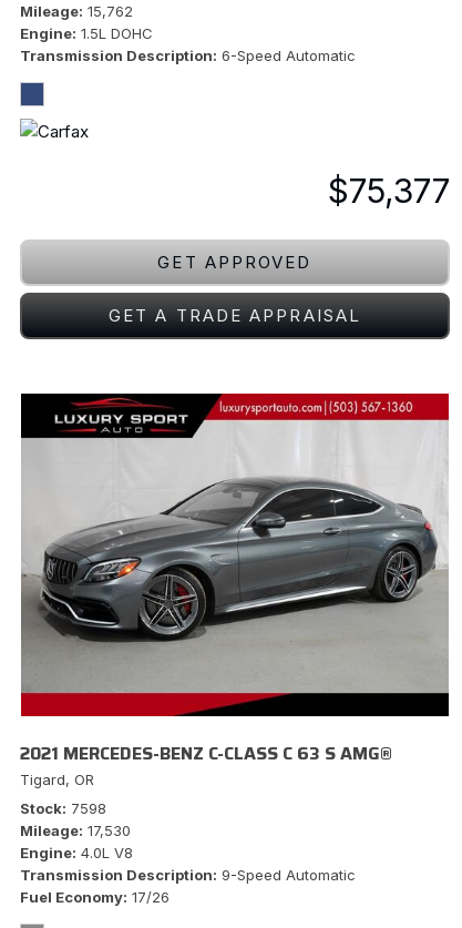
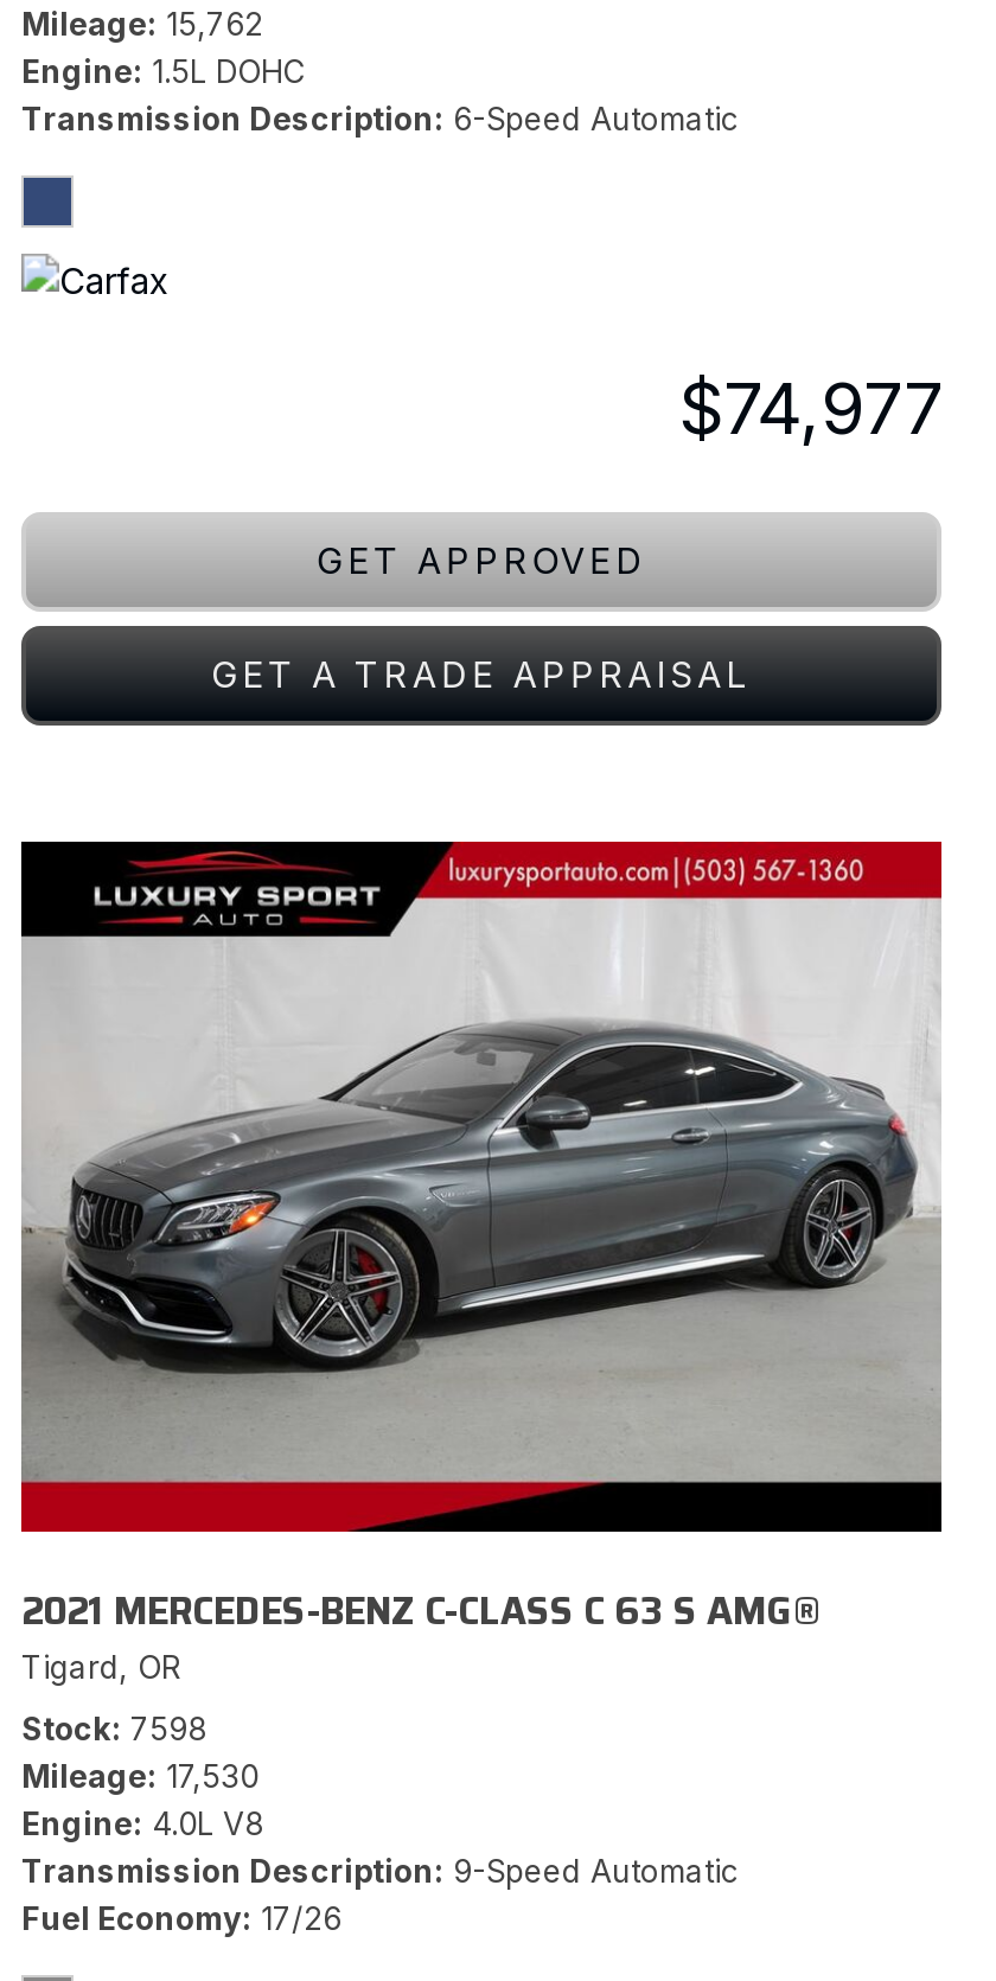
[328,171,450,211] $75,377 -> [678,365,941,450] $74,977

